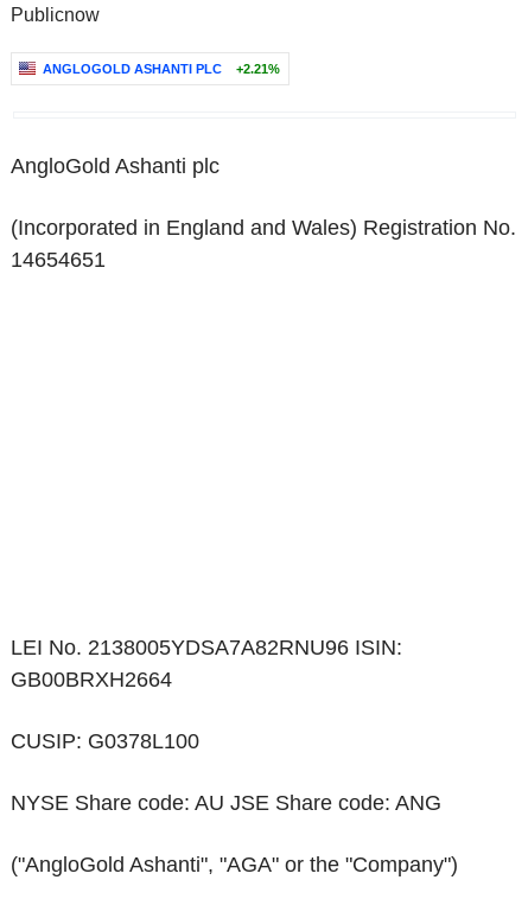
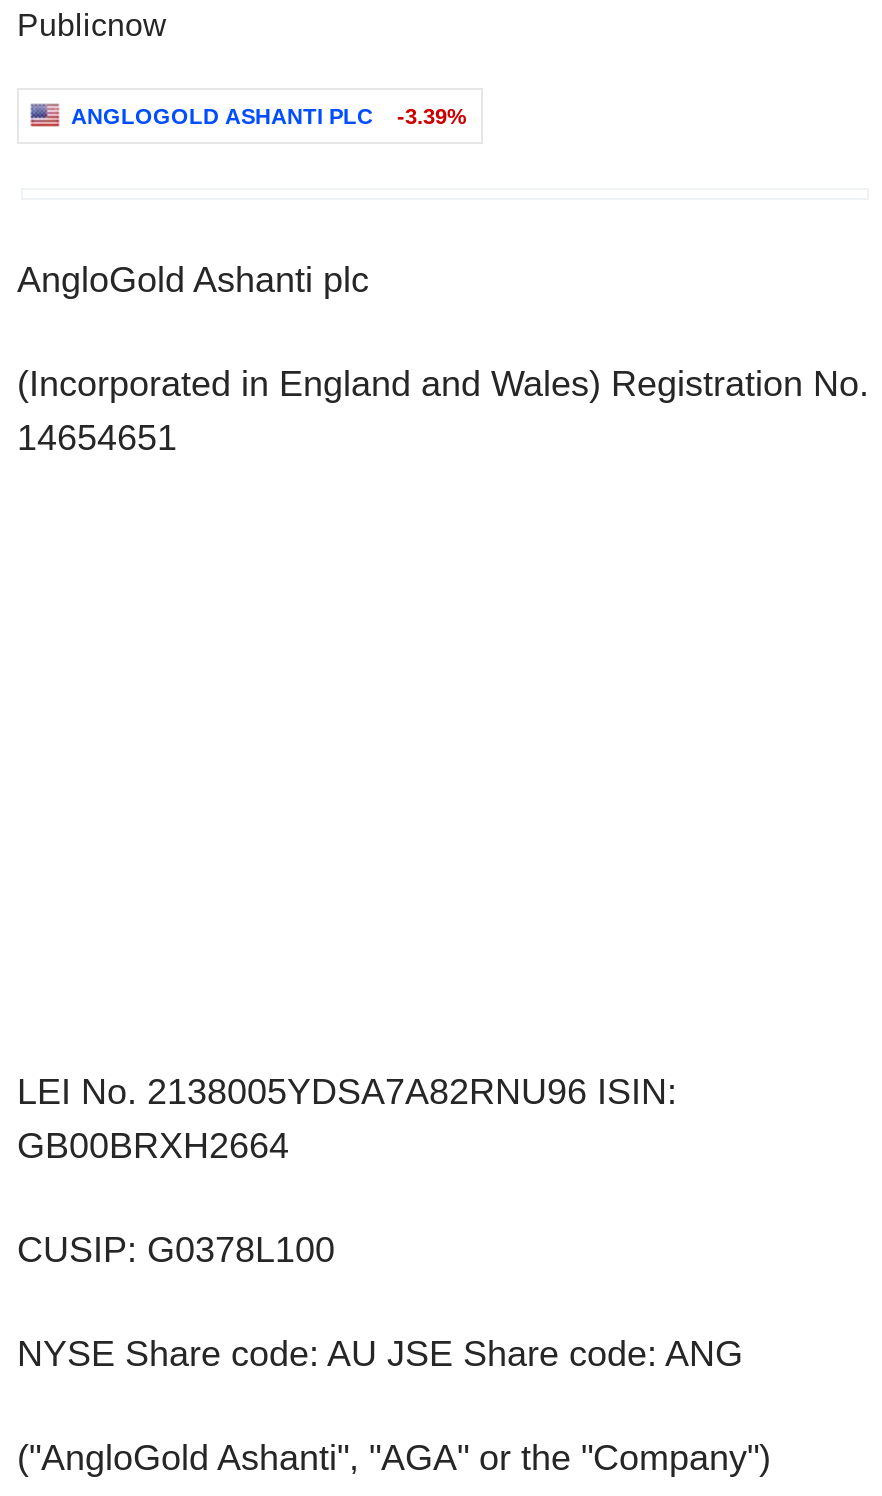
[43,62,280,76] ANGLOGOLD ASHANTI PLC +2.21% -> [71,104,467,128] ANGLOGOLD ASHANTI PLC -3.39%

